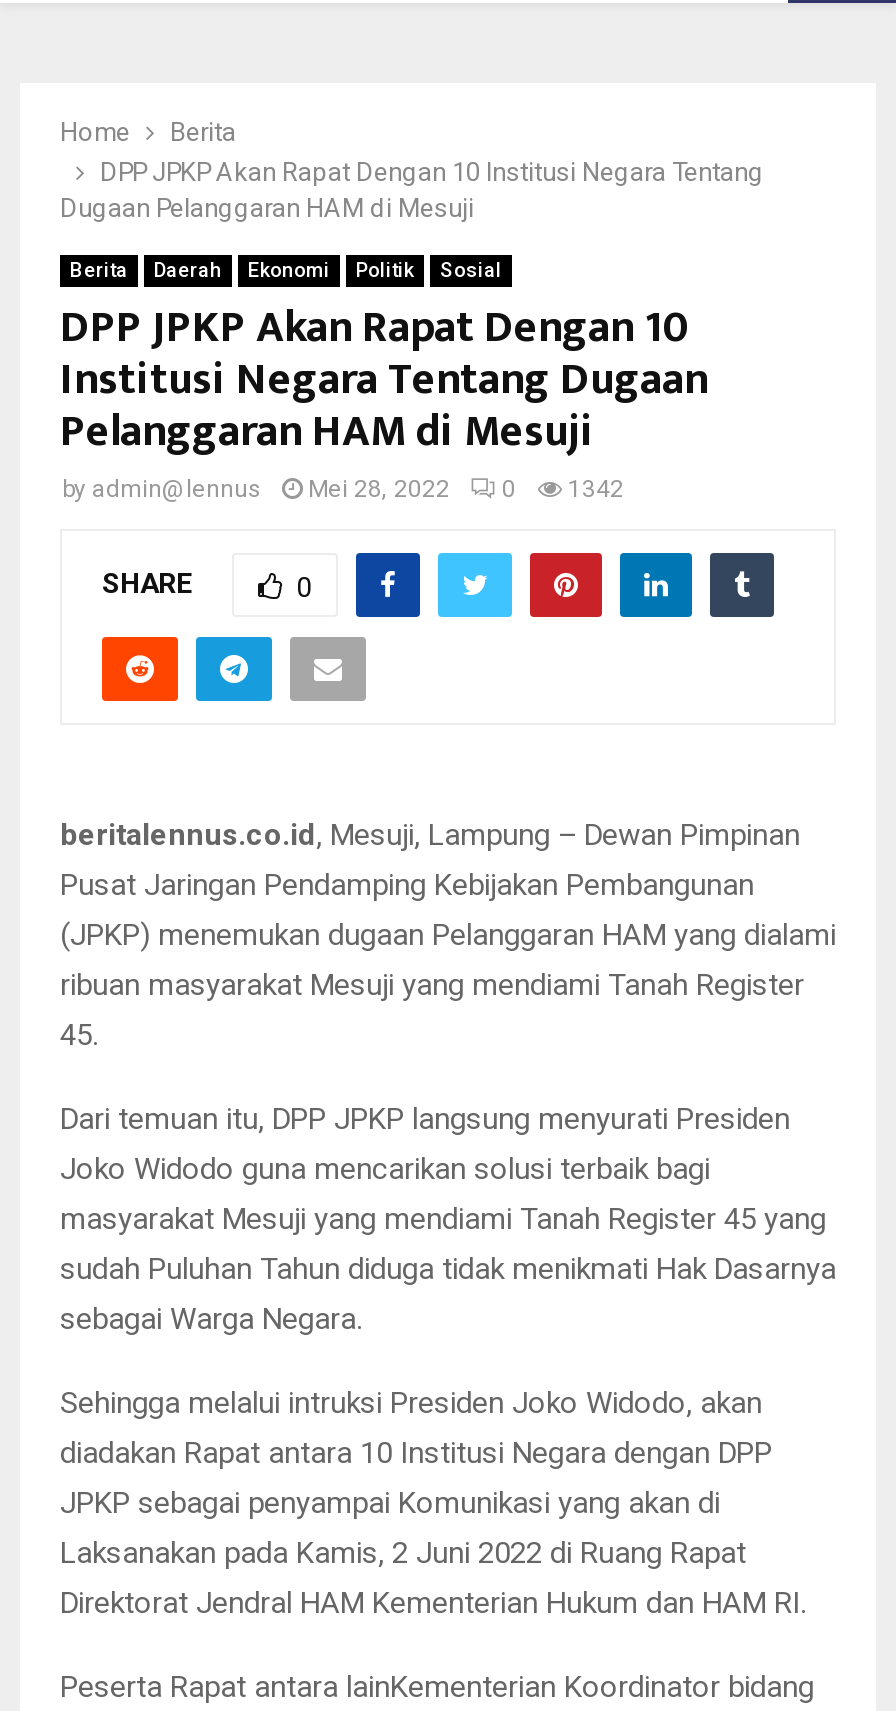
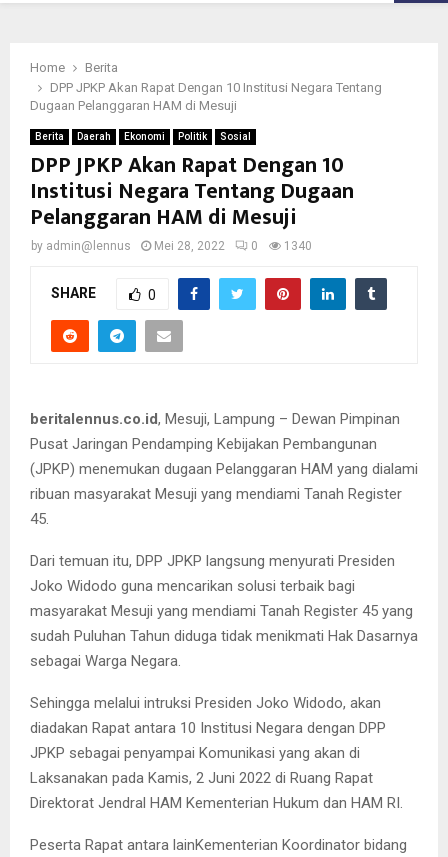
[62,475,624,503] by admin@lennus Mei 28, 2022 0 1342 -> [31,239,312,253] by admin@lennus Mei 28, 2022 0 1340

